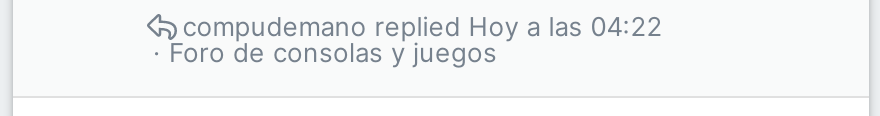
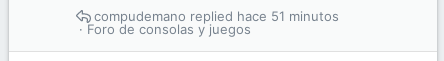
[468,10,662,42] Hoy a las 04:22 -> [237,8,339,24] hace 51 minutos

